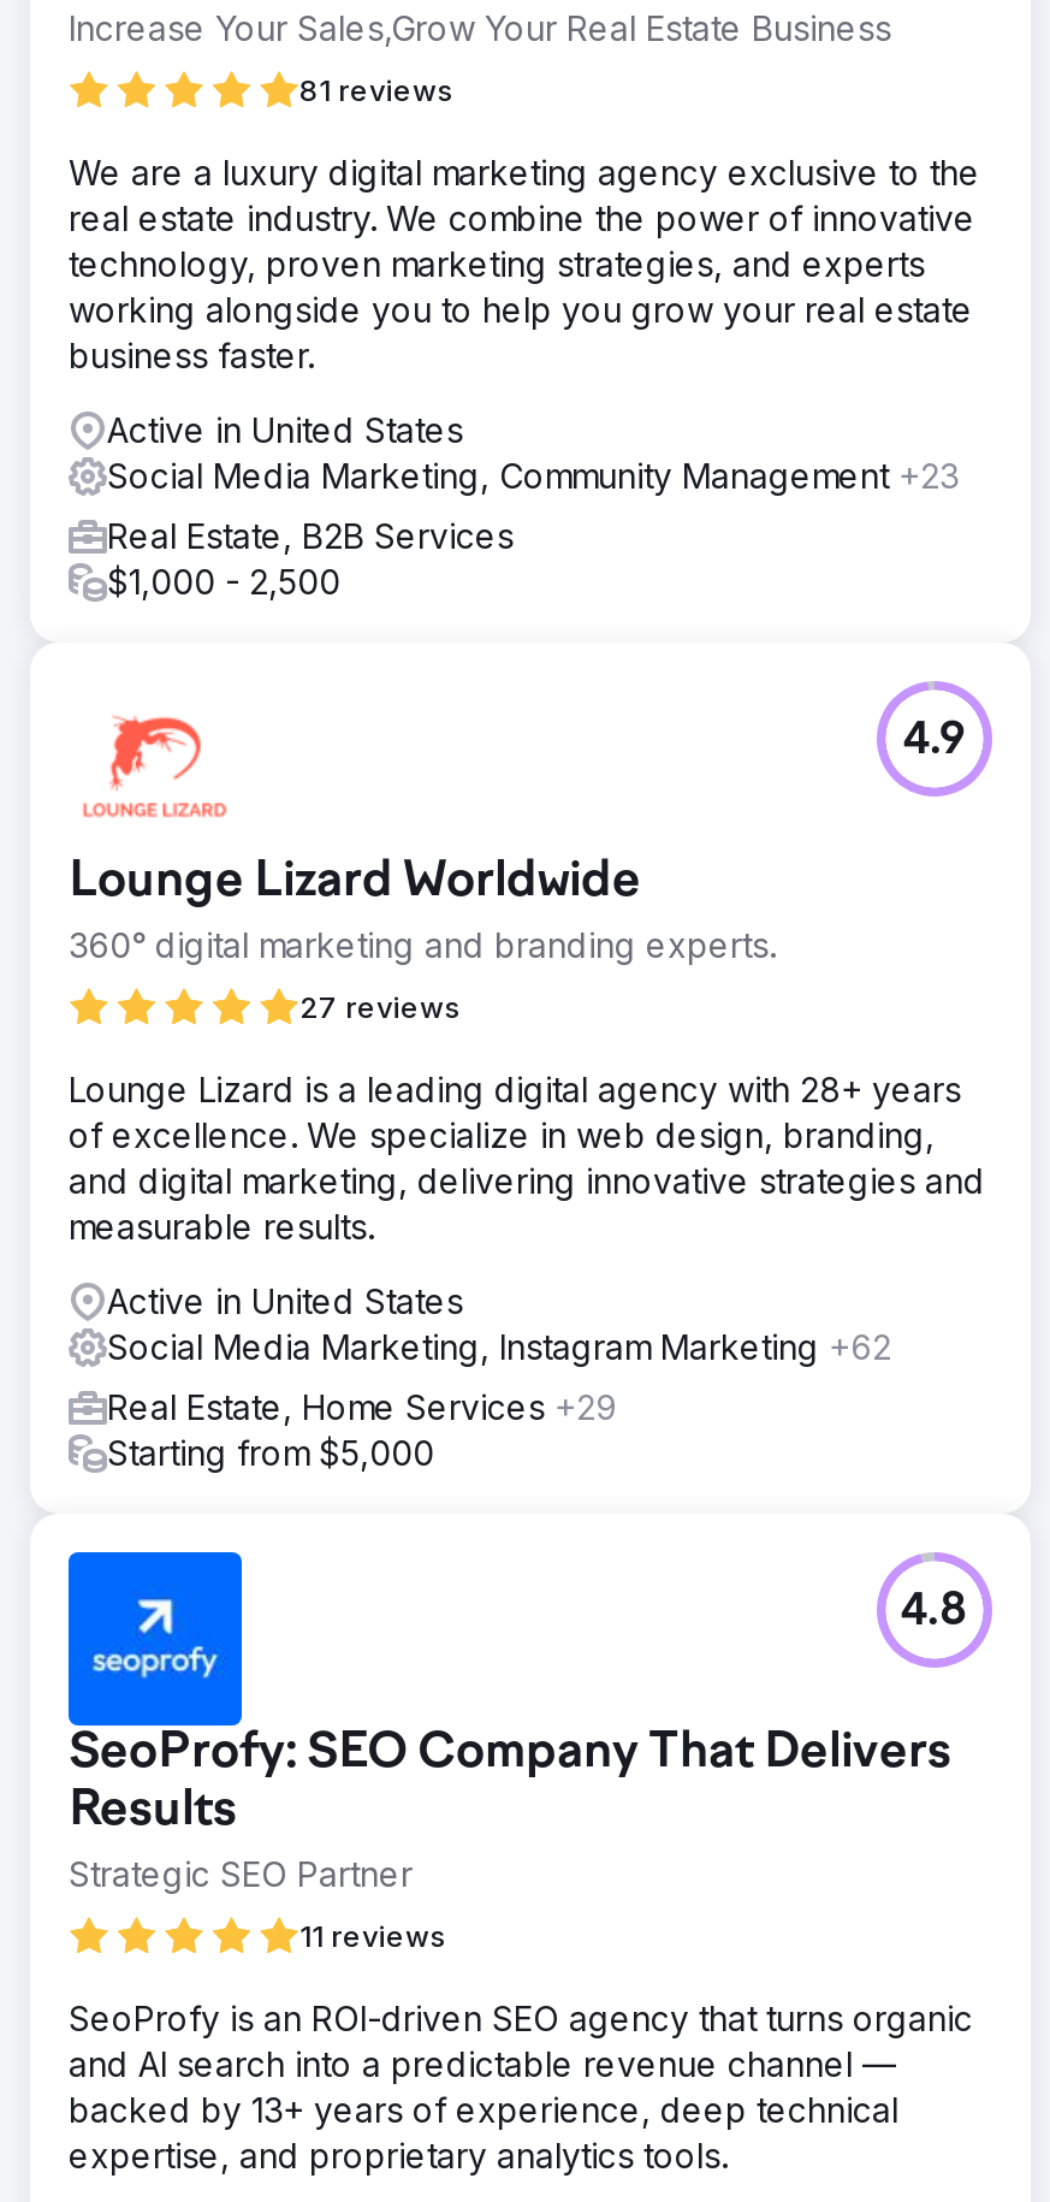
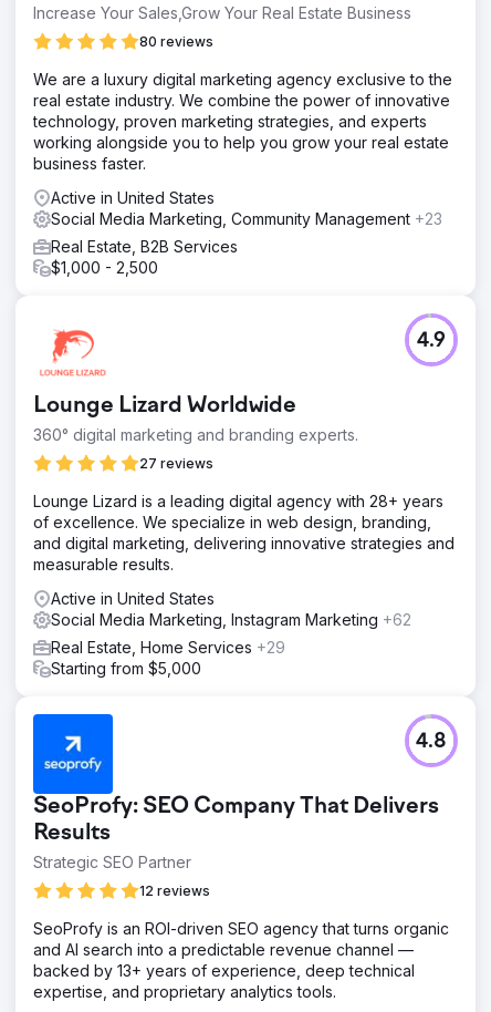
[299,72,453,108] 81 reviews -> [139,33,213,50] 80 reviews
[299,1918,446,1954] 11 reviews -> [139,882,210,899] 12 reviews

